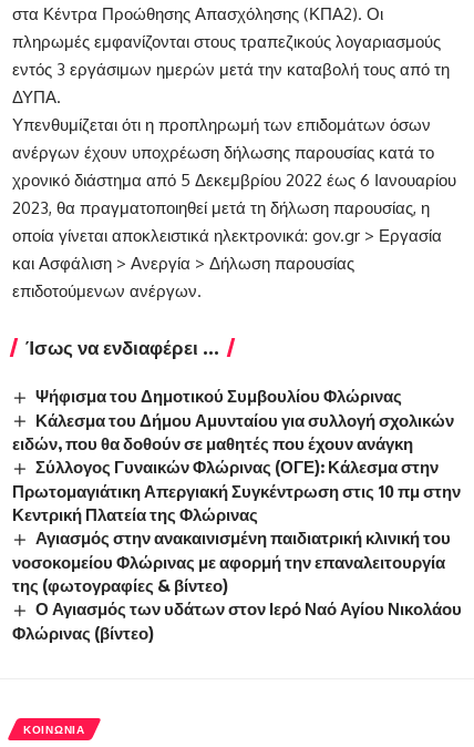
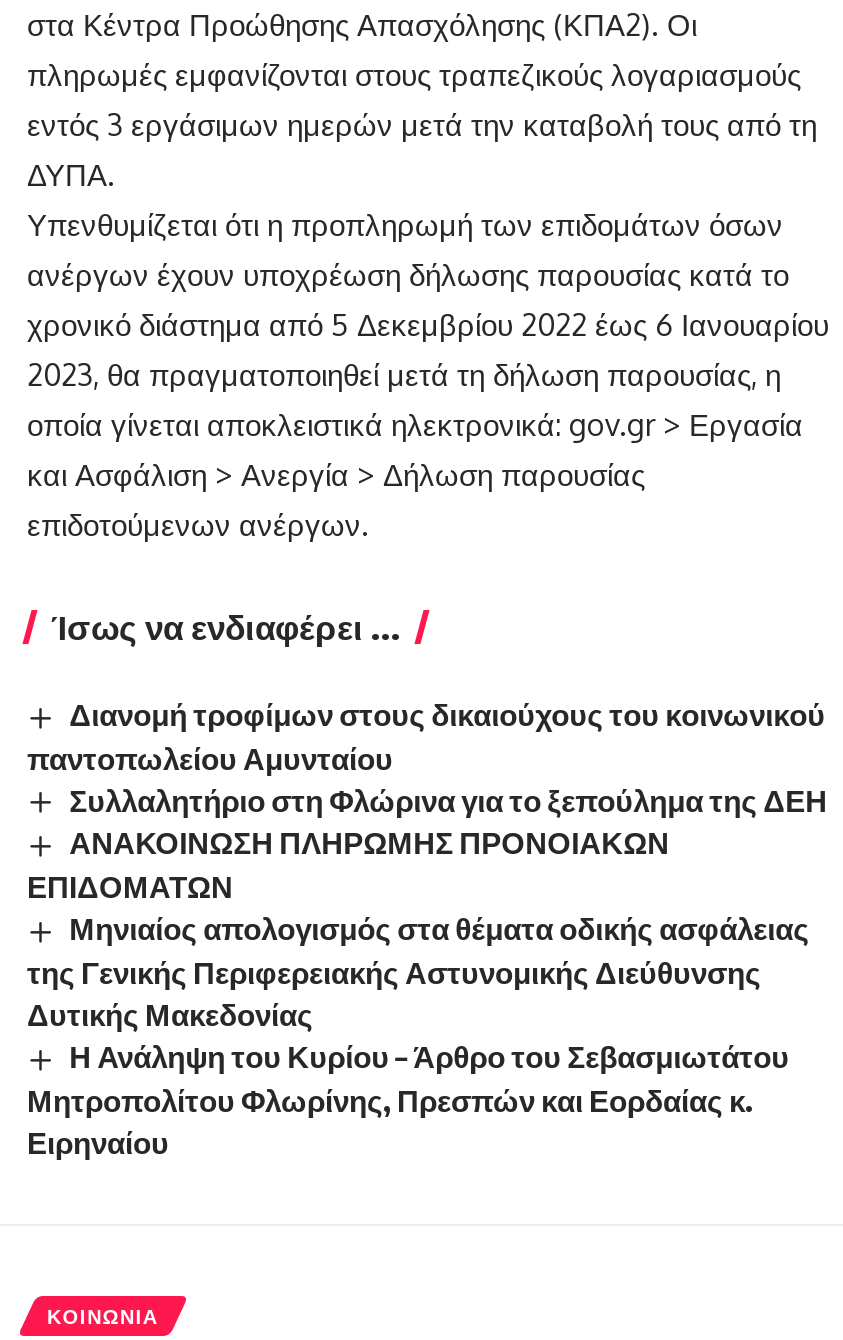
[12,385,462,643] Ψήφισμα του Δημοτικού Συμβουλίου Φλώρινας | Κάλεσμα του Δήμου Αμυνταίου για συλλογή σχολικών | ειδών, που θα δοθούν σε μαθητές που έχουν ανάγκη | Σύλλογος Γυναικών Φλώρινας (ΟΓΕ): Κάλεσμα στην | Πρωτομαγιάτικη Απεργιακή Συγκέντρωση στις 10 πμ στην | Κεντρική Πλατεία της Φλώρινας | Αγιασμός στην ανακαινισμένη παιδιατρική κλινική του | νοσοκομείου Φλώρινας με αφορμή την επαναλειτουργία | της (φωτογραφίες & βίντεο) | Ο Αγιασμός των υδάτων στον Ιερό Ναό Αγίου Νικολάου | Φλώρινας (βίντεο) -> [27,695,827,1160] Διανομή τροφίμων στους δικαιούχους του κοινωνικού | παντοπωλείου Αμυνταίου | Συλλαλητήριο στη Φλώρινα για το ξεπούλημα της ΔΕΗ | ΑΝΑΚΟΙΝΩΣΗ ΠΛΗΡΩΜΗΣ ΠΡΟΝΟΙΑΚΩΝ | ΕΠΙΔΟΜΑΤΩΝ | Μηνιαίος απολογισμός στα θέματα οδικής ασφάλειας | της Γενικής Περιφερειακής Αστυνομικής Διεύθυνσης | Δυτικής Μακεδονίας | Η Ανάληψη του Κυρίου – Άρθρο του Σεβασμιωτάτου | Μητροπολίτου Φλωρίνης, Πρεσπών και Εορδαίας κ. | Ειρηναίου

